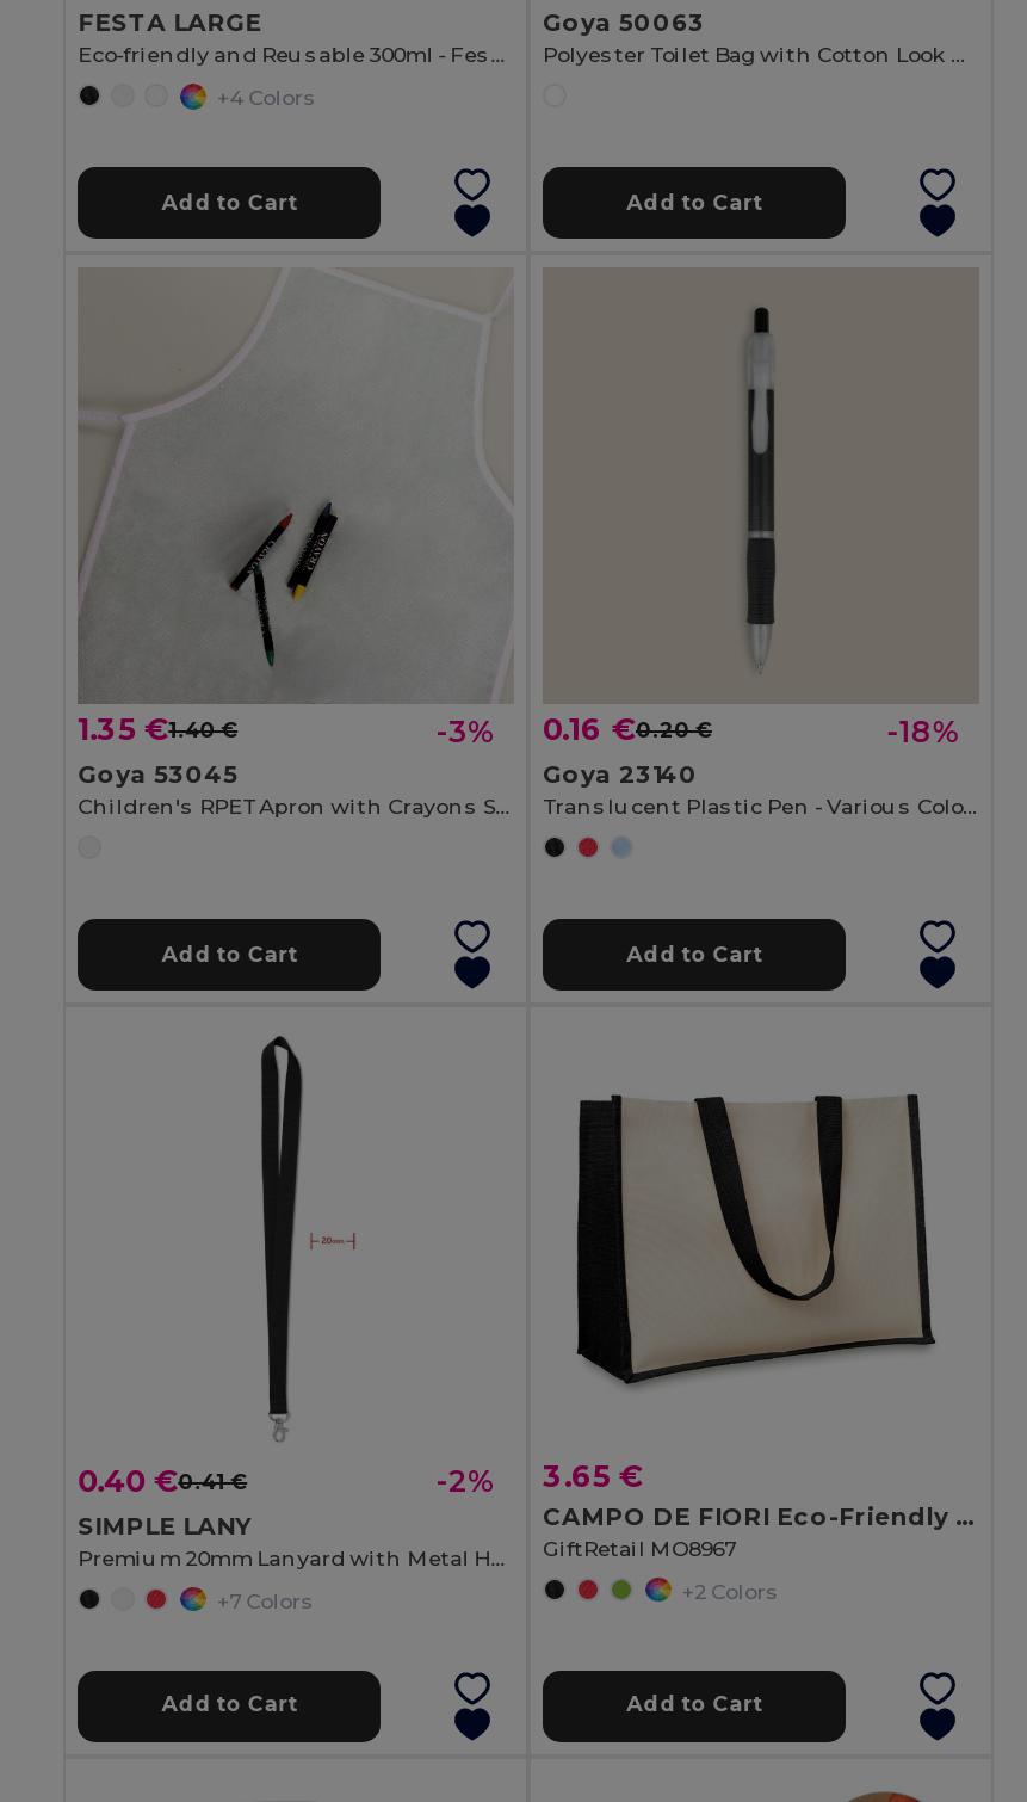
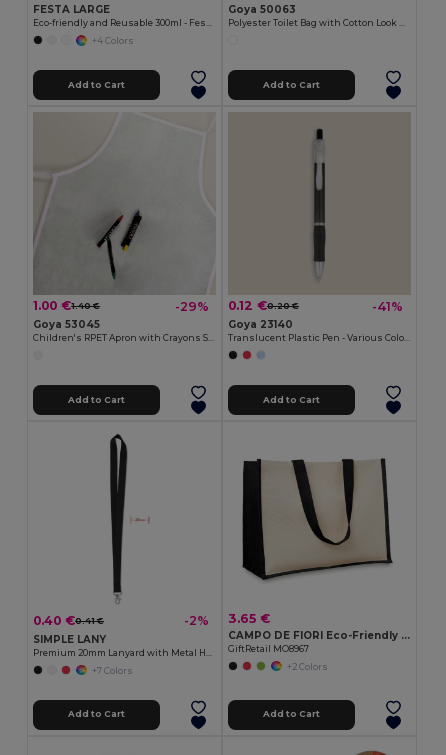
[78,711,238,747] 1.35 €1.40 € -> [33,298,100,313] 1.00 €1.40 €
[437,712,496,748] -3% -> [174,298,208,313] -29%
[543,711,712,747] 0.16 €0.20 € -> [228,298,299,313] 0.12 €0.20 €
[887,712,961,748] -18% -> [372,298,403,313] -41%

